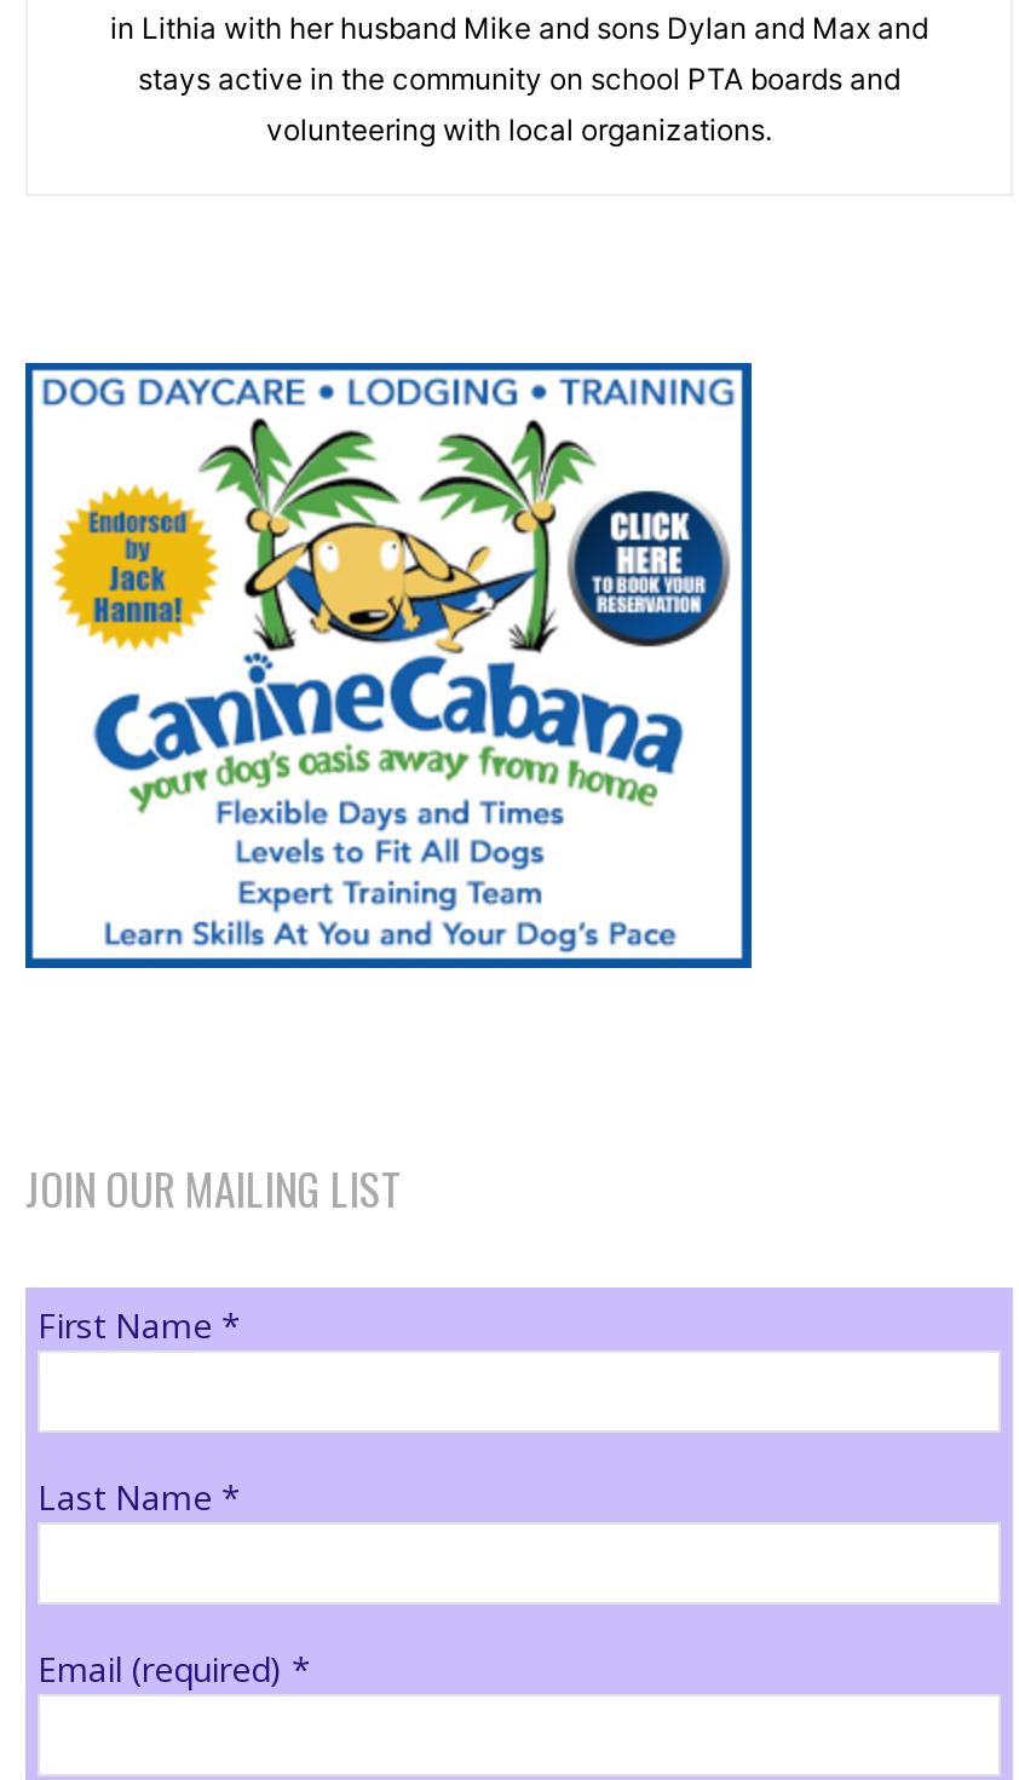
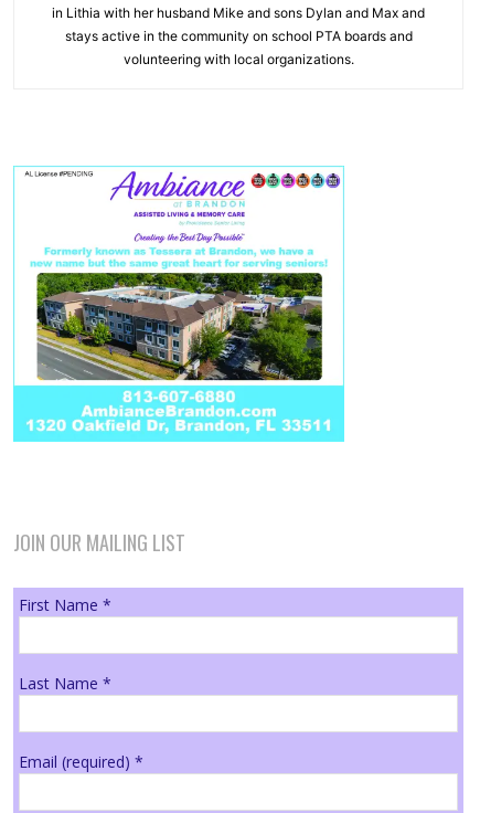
[23,361,754,970] [image] -> [12,166,345,443] [image]

